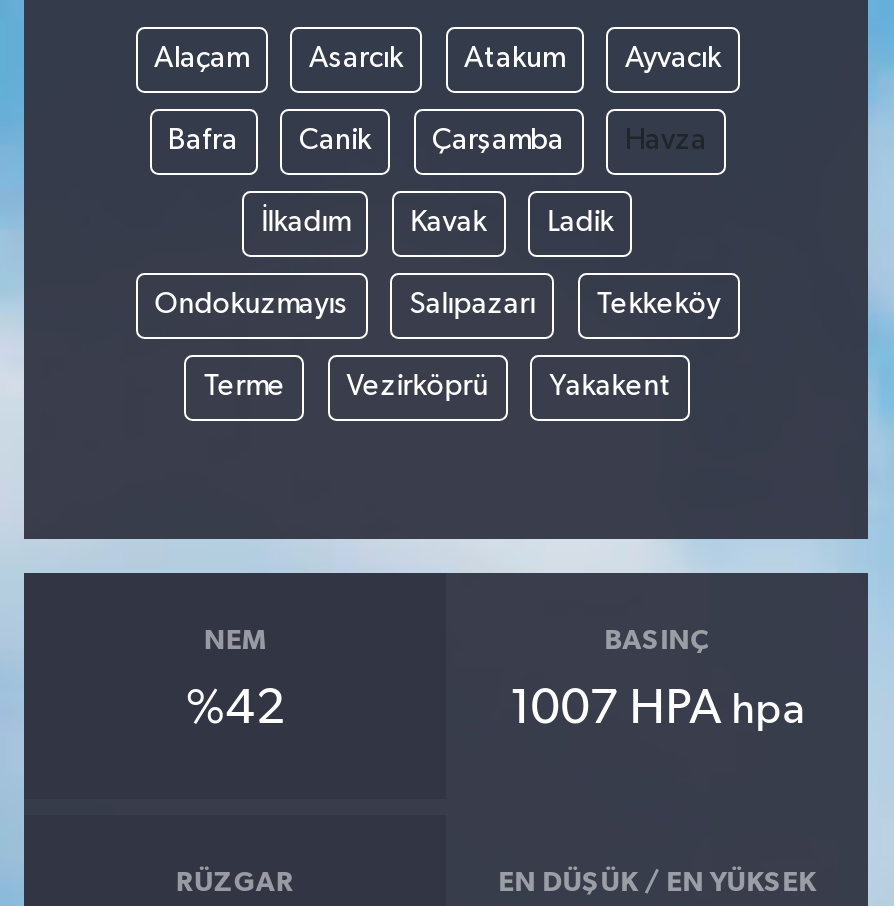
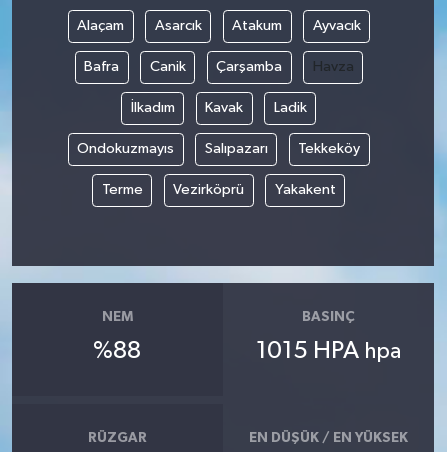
[186,685,284,733] %42 -> [93,339,141,363] %88
[509,685,805,733] 1007 HPA hpa -> [256,339,401,363] 1015 HPA hpa

